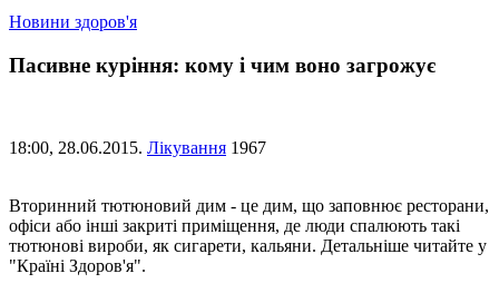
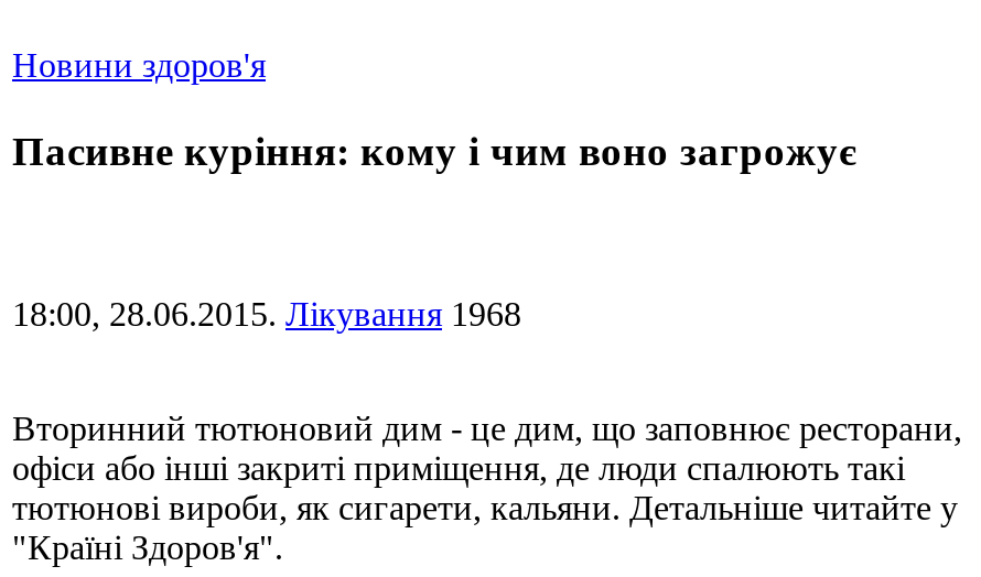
[9,139,266,158] 18:00, 28.06.2015. Лікування 1967 -> [12,296,521,333] 18:00, 28.06.2015. Лікування 1968

